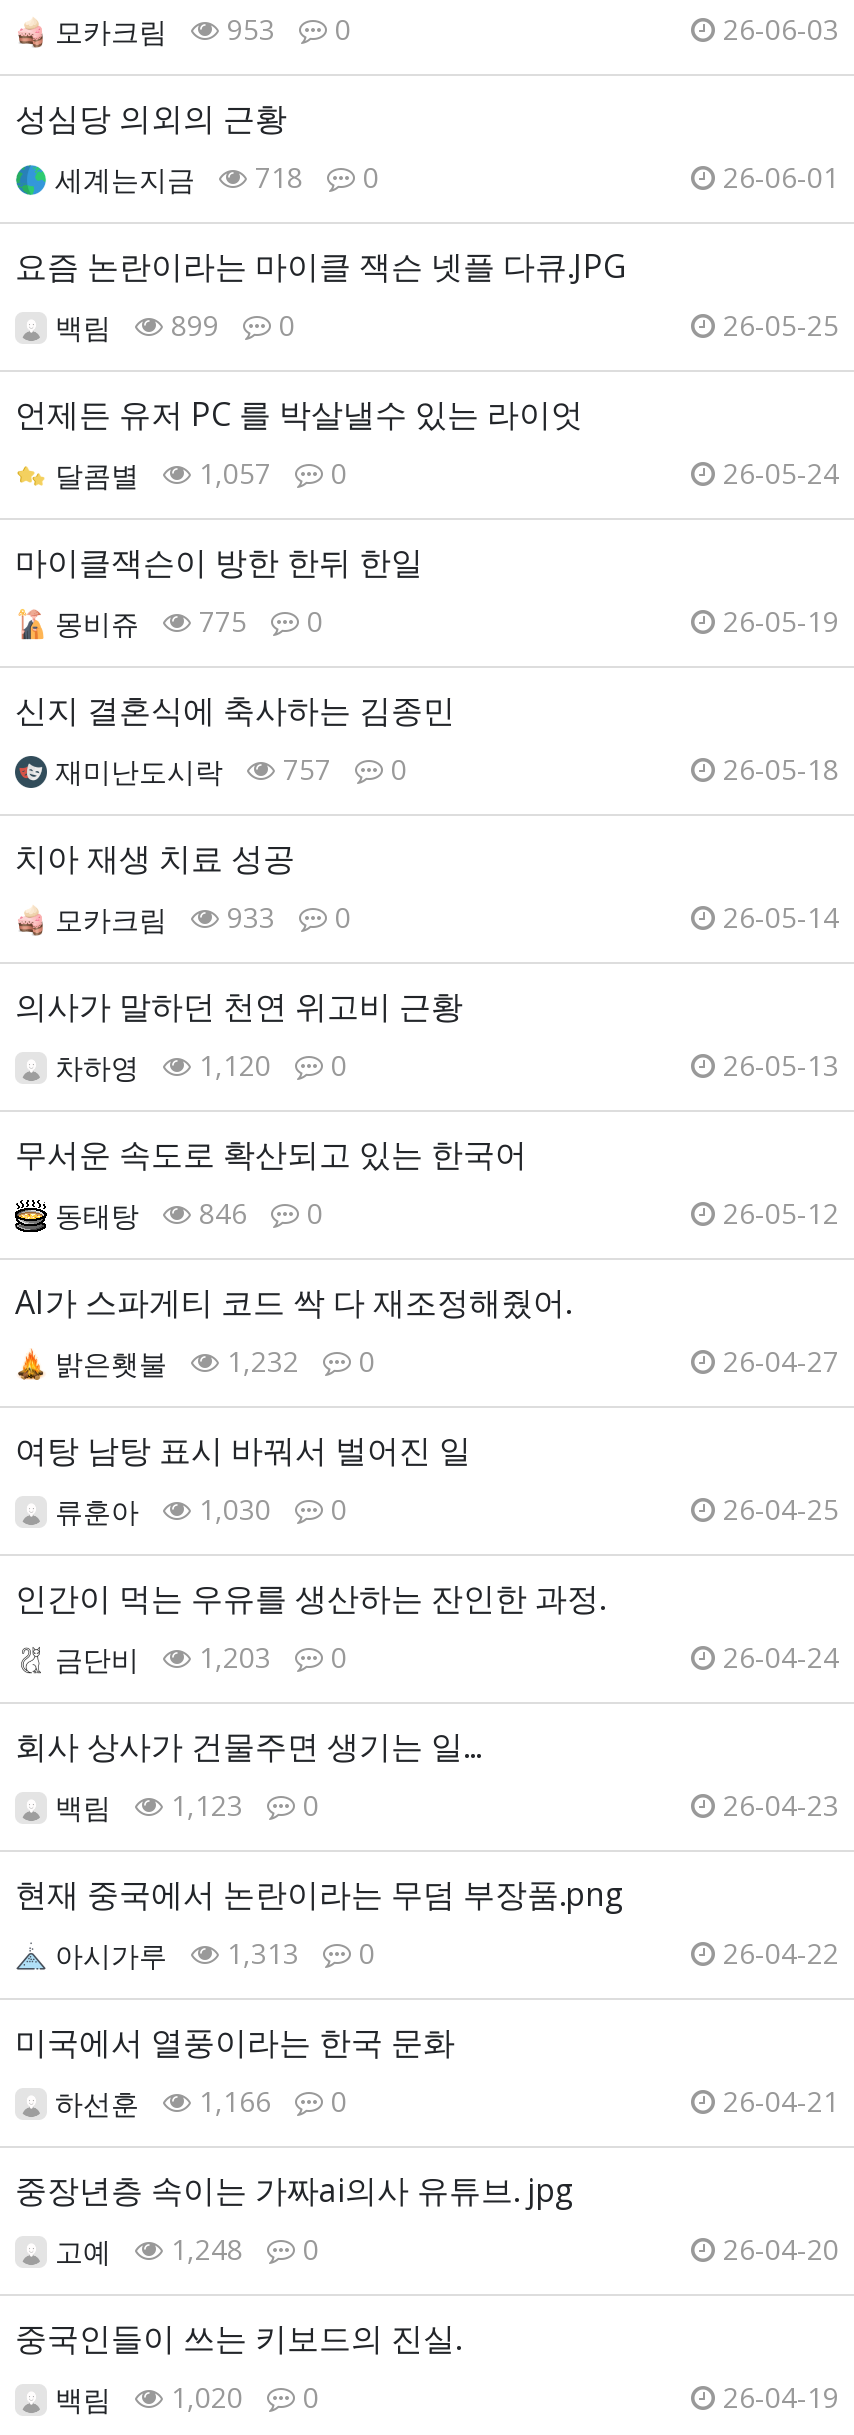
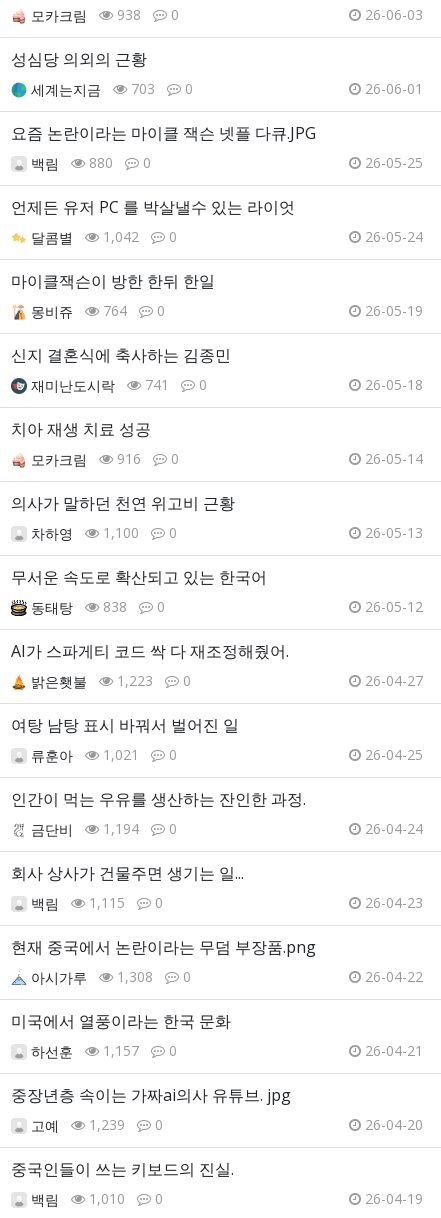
[55,10,351,51] 모카크림 953 0 -> [31,5,179,25] 모카크림 938 0
[55,158,379,199] 세계는지금 718 0 -> [31,79,193,99] 세계는지금 703 0
[55,306,295,347] 백림 899 0 -> [31,153,151,173] 백림 880 0
[55,454,347,495] 달콤별 1,057 0 -> [31,227,177,247] 달콤별 1,042 0
[55,602,323,643] 몽비쥬 775 0 -> [31,301,165,321] 몽비쥬 764 0
[55,750,407,791] 재미난도시락 757 0 -> [31,375,207,395] 재미난도시락 741 0
[55,898,351,939] 모카크림 933 0 -> [31,449,179,469] 모카크림 916 0
[55,1046,347,1087] 차하영 1,120 0 -> [31,523,177,543] 차하영 1,100 0
[55,1194,323,1235] 동태탕 846 0 -> [31,597,165,617] 동태탕 838 0
[219,1342,299,1380] 1,232 -> [113,671,153,690] 1,223
[55,1490,347,1531] 류훈아 1,030 0 -> [31,745,177,765] 류훈아 1,021 0
[55,1638,347,1679] 금단비 1,203 0 -> [31,819,177,839] 금단비 1,194 0
[55,1786,319,1827] 백림 1,123 0 -> [31,893,163,913] 백림 1,115 0
[55,1934,375,1975] 아시가루 1,313 0 -> [31,967,191,987] 아시가루 1,308 0
[55,2082,347,2123] 하선훈 1,166 0 -> [31,1041,177,1061] 하선훈 1,157 0
[55,2230,319,2271] 고예 1,248 0 -> [31,1115,163,1135] 고예 1,239 0
[55,2378,319,2419] 백림 1,020 0 -> [31,1189,163,1209] 백림 1,010 0

